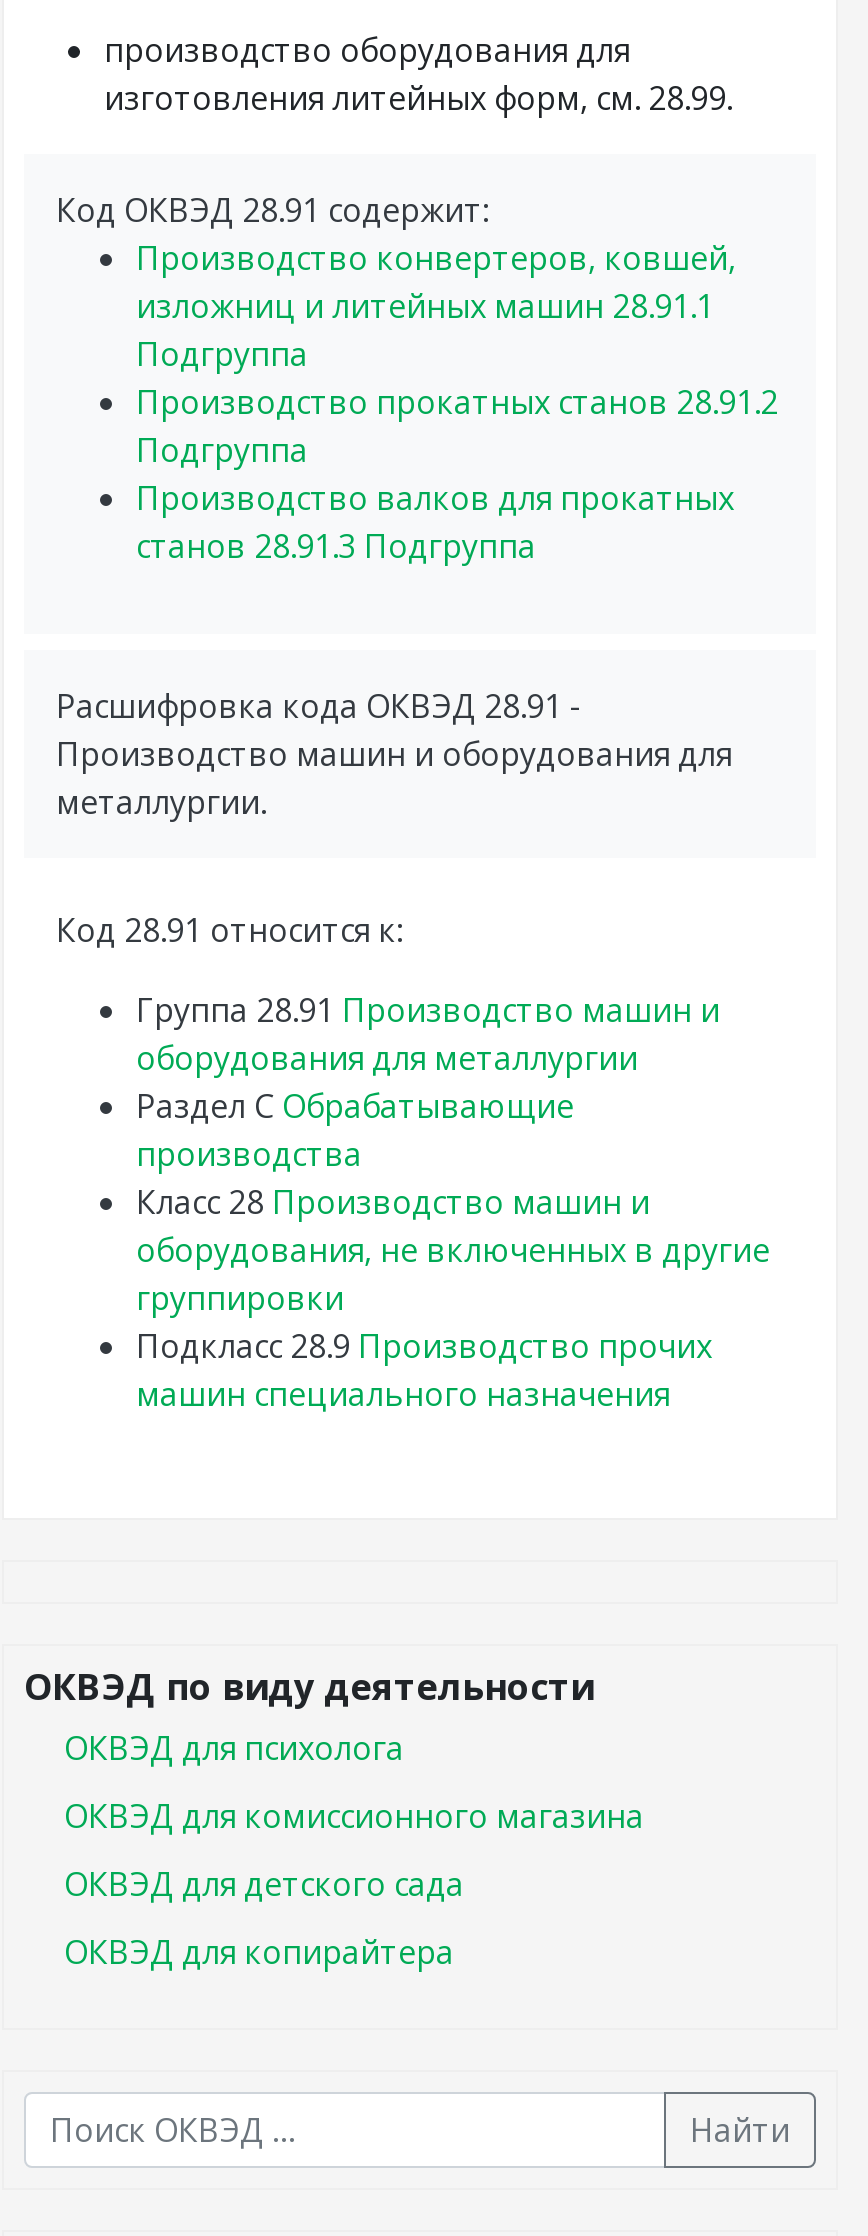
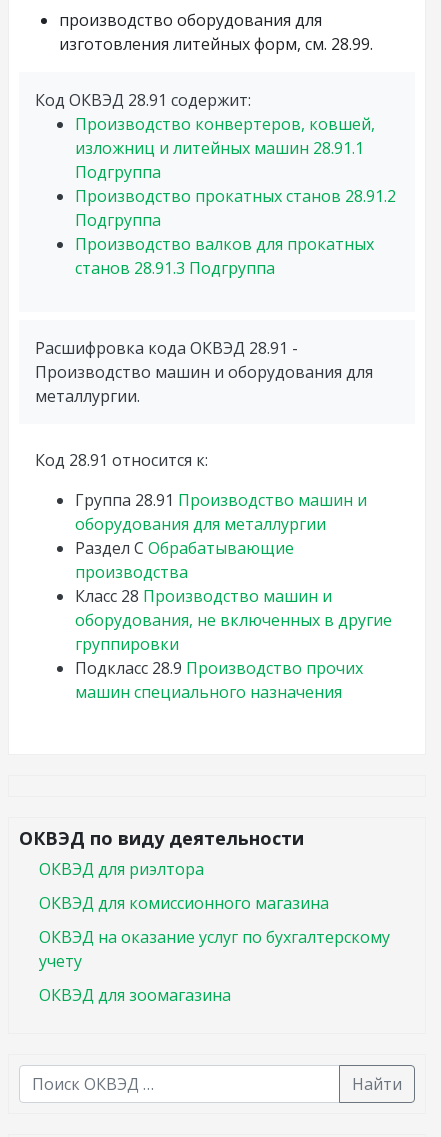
[64,1726,404,1770] ОКВЭД для психолога -> [39,858,204,880] ОКВЭД для риэлтора
[64,1862,464,1906] ОКВЭД для детского сада -> [39,926,390,972] ОКВЭД на оказание услуг по бухгалтерскому | учету
[64,1930,454,1974] ОКВЭД для копирайтера -> [39,984,231,1006] ОКВЭД для зоомагазина

